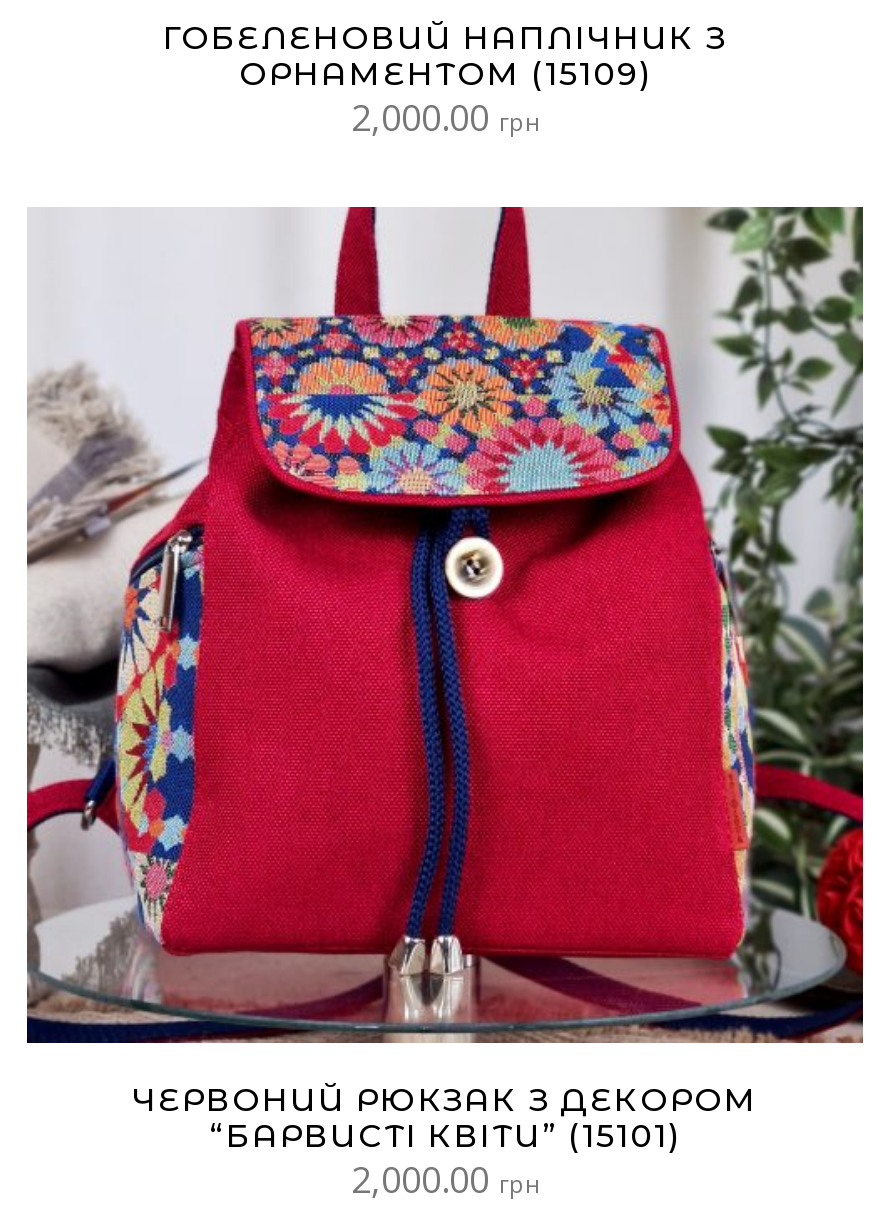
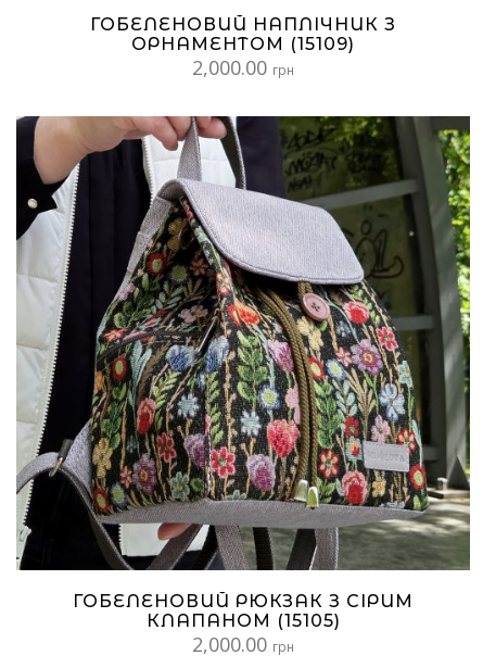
[25,205,865,1154] [image] | ЧЕРВОНИЙ РЮКЗАК З ДЕКОРОМ | “БАРВИСТІ КВІТИ” (15101) -> [15,115,471,631] [image] | ГОБЕЛЕНОВИЙ РЮКЗАК З СІРИМ | КЛАПАНОМ (15105)

